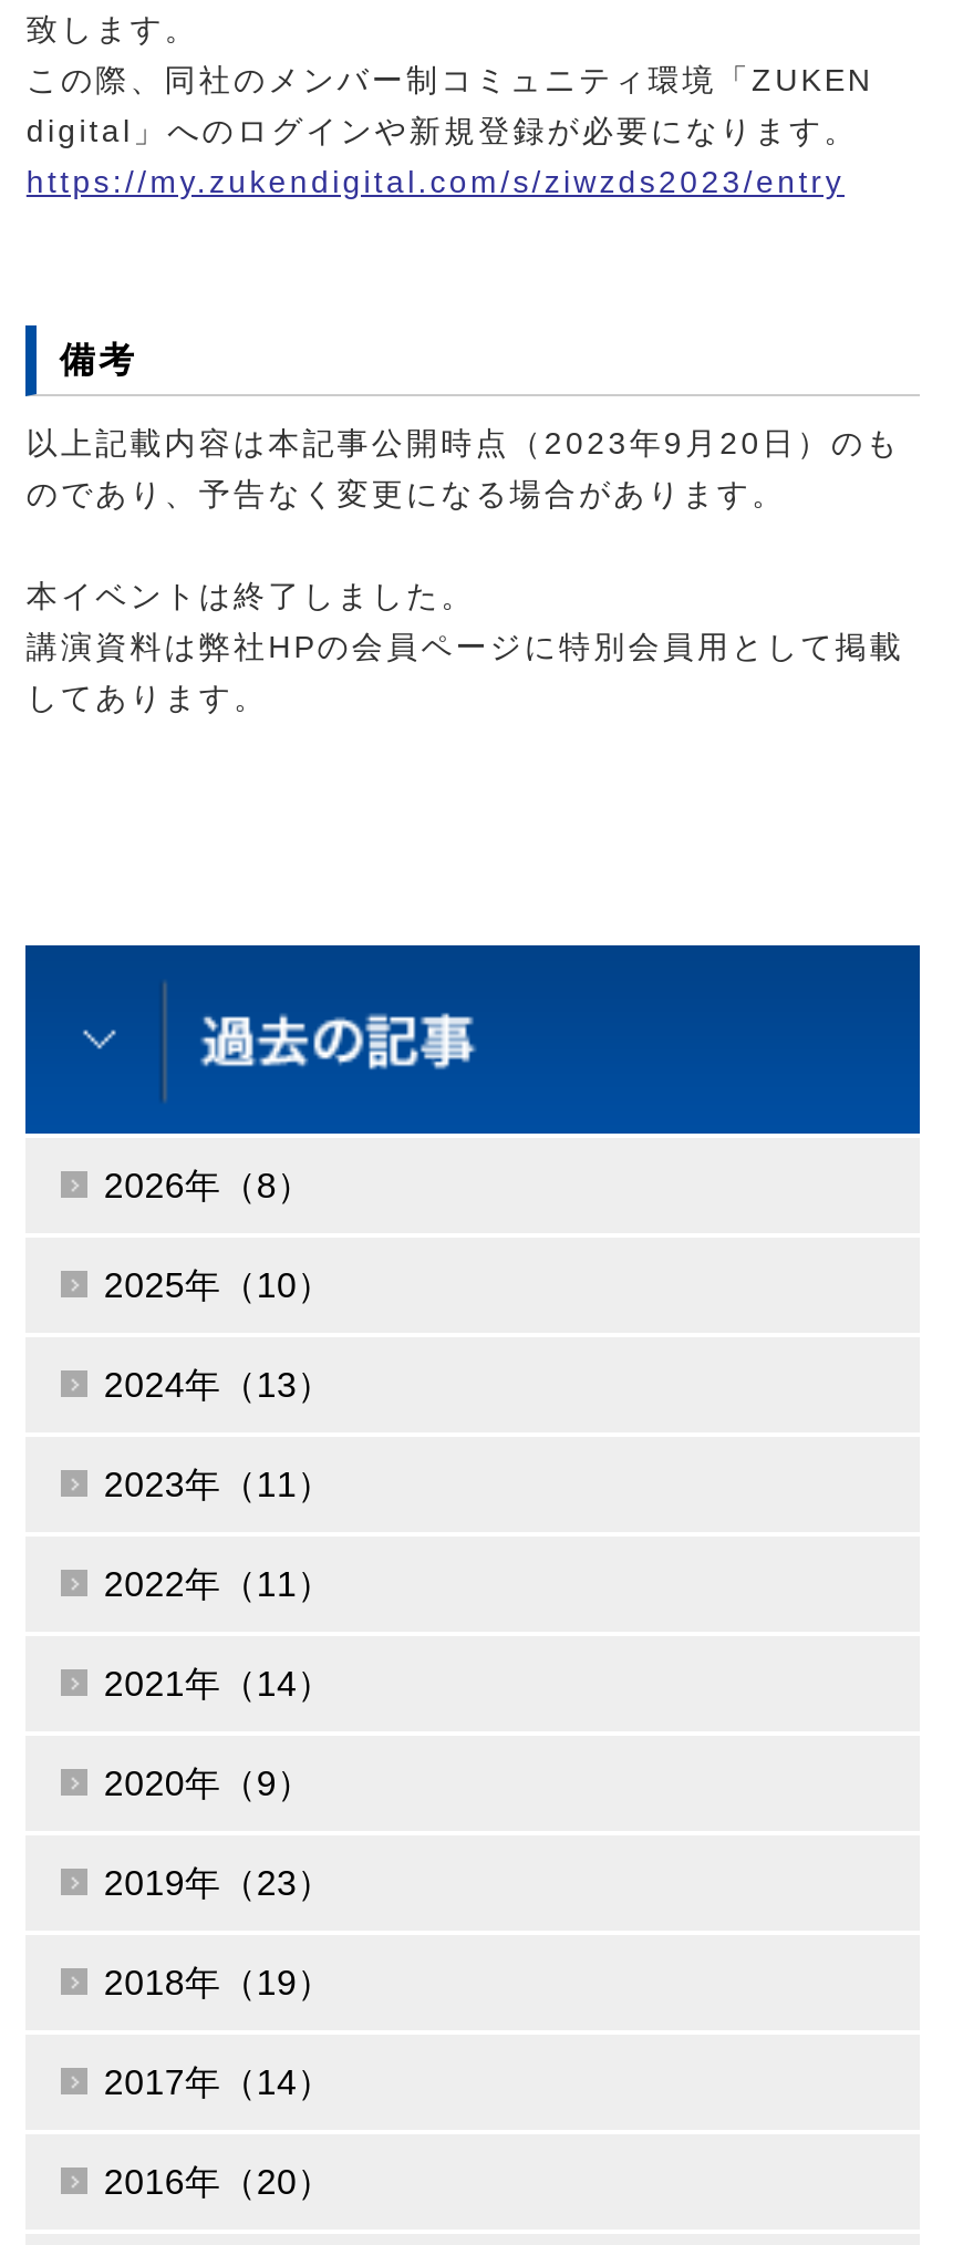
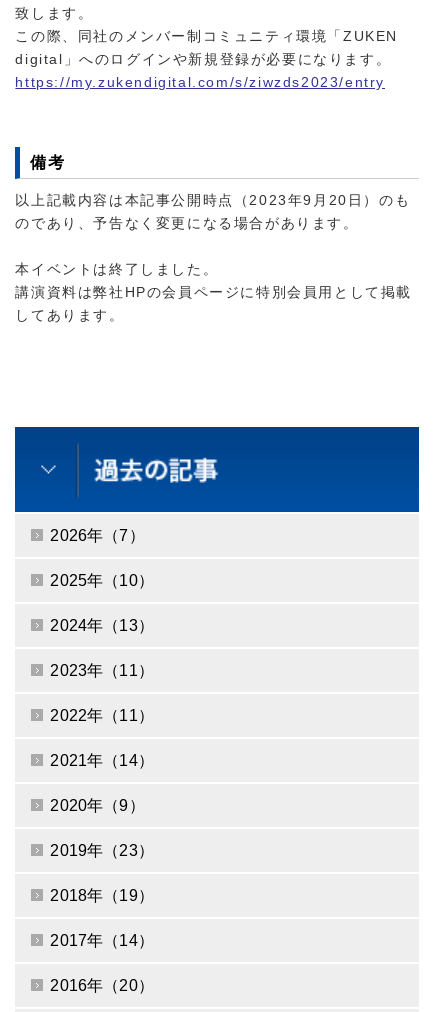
[104,1167,313,1205] 2026年（8） -> [50,527,145,544] 2026年（7）

